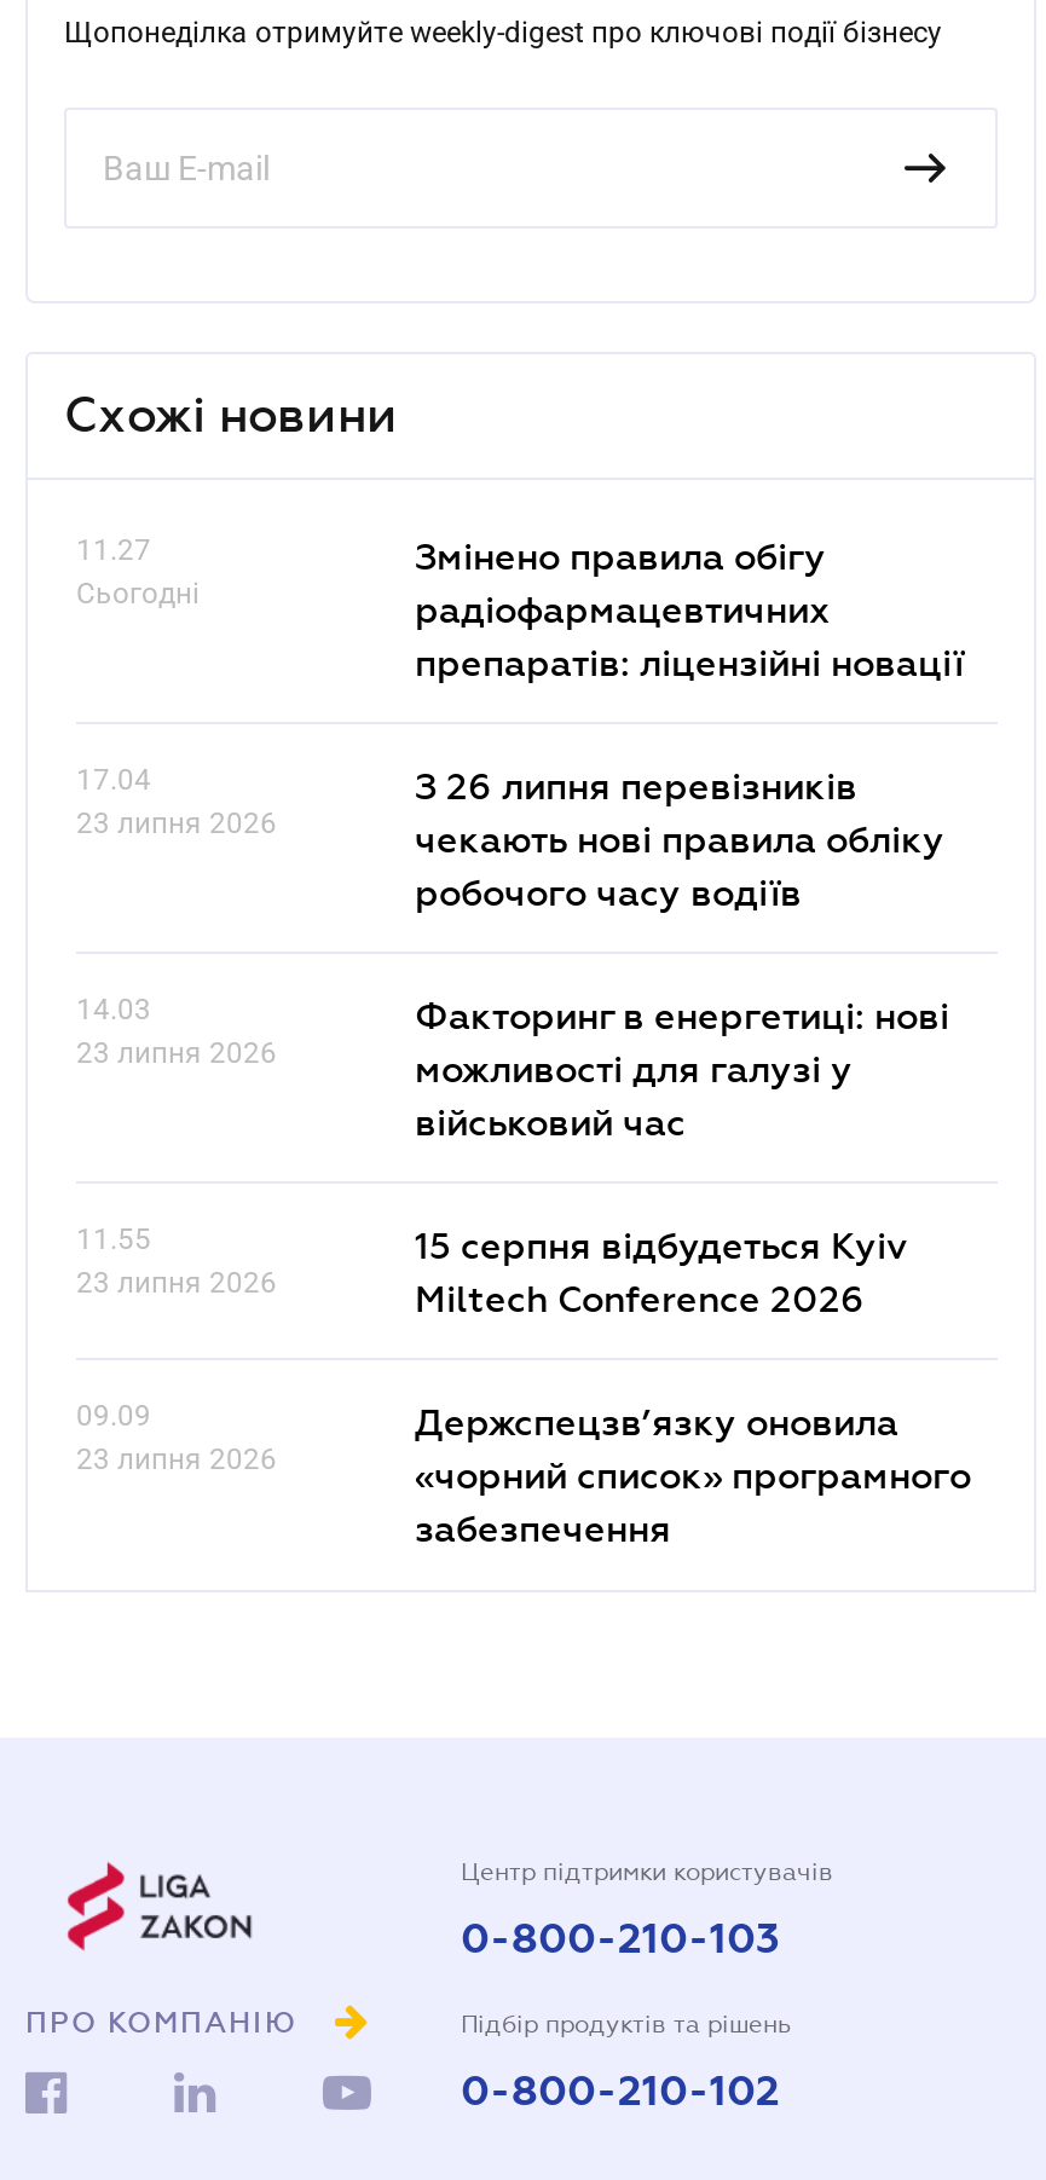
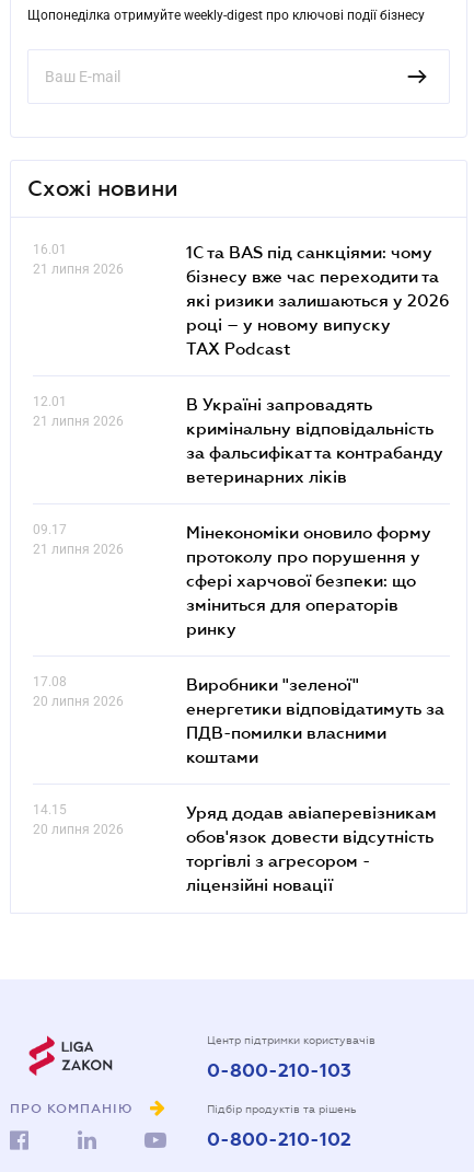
[76,532,200,610] 11.27 | Сьогодні -> [33,242,124,277] 16.01 | 21 липня 2026
[415,532,964,682] Змінено правила обігу | радіофармацевтичних | препаратів: ліцензійні новації -> [186,242,450,358] 1С та BAS під санкціями: чому | бізнесу вже час переходити та | які ризики залишаються у 2026 | році – у новому випуску | TAX Podcast
[76,762,277,840] 17.04 | 23 липня 2026 -> [33,394,124,429] 12.01 | 21 липня 2026
[415,762,944,912] З 26 липня перевізників | чекають нові правила обліку | робочого часу водіїв -> [186,394,443,486] В Україні запровадять | кримінальну відповідальність | за фальсифікат та контрабанду | ветеринарних ліків
[76,992,277,1069] 14.03 | 23 липня 2026 -> [33,522,124,557] 09.17 | 21 липня 2026
[415,992,949,1142] Факторинг в енергетиці: нові | можливості для галузі у | військовий час -> [186,522,431,638] Мінекономіки оновило форму | протоколу про порушення у | сфері харчової безпеки: що | зміниться для операторів | ринку
[76,1222,277,1299] 11.55 | 23 липня 2026 -> [33,674,124,709] 17.08 | 20 липня 2026
[415,1222,908,1318] 15 серпня відбудеться Kyiv | Miltech Conference 2026 -> [186,674,444,766] Виробники "зеленої" | енергетики відповідатимуть за | ПДВ-помилки власними | коштами
[76,1398,277,1476] 09.09 | 23 липня 2026 -> [33,802,124,837] 14.15 | 20 липня 2026
[415,1398,971,1548] Держспецзв’язку оновила | «чорний список» програмного | забезпечення -> [186,802,437,894] Уряд додав авіаперевізникам | обов'язок довести відсутність | торгівлі з агресором - | ліцензійні новації

